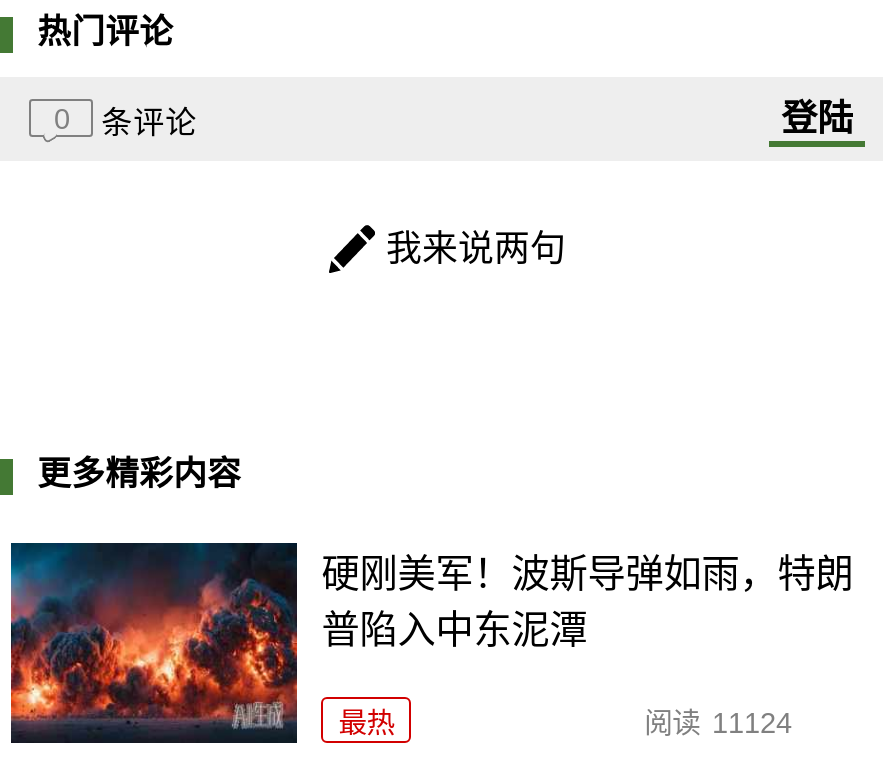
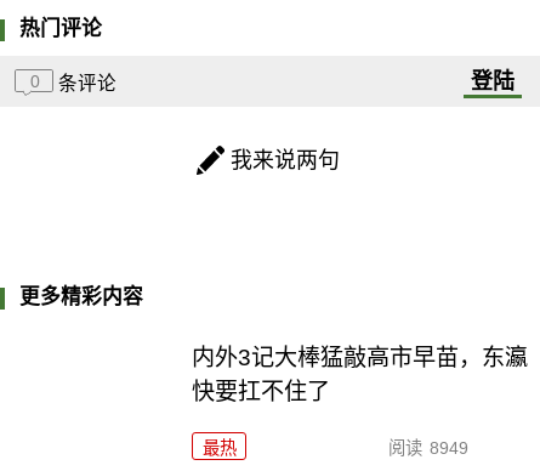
[9,541,299,745] [image] -> none
[322,552,854,650] 硬刚美军！波斯导弹如雨，特朗 | 普陷入中东泥潭 -> [192,344,528,404] 内外3记大棒猛敲高市早苗，东瀛 | 快要扛不住了
[644,706,792,738] 阅读 11124 -> [388,438,468,457] 阅读 8949

